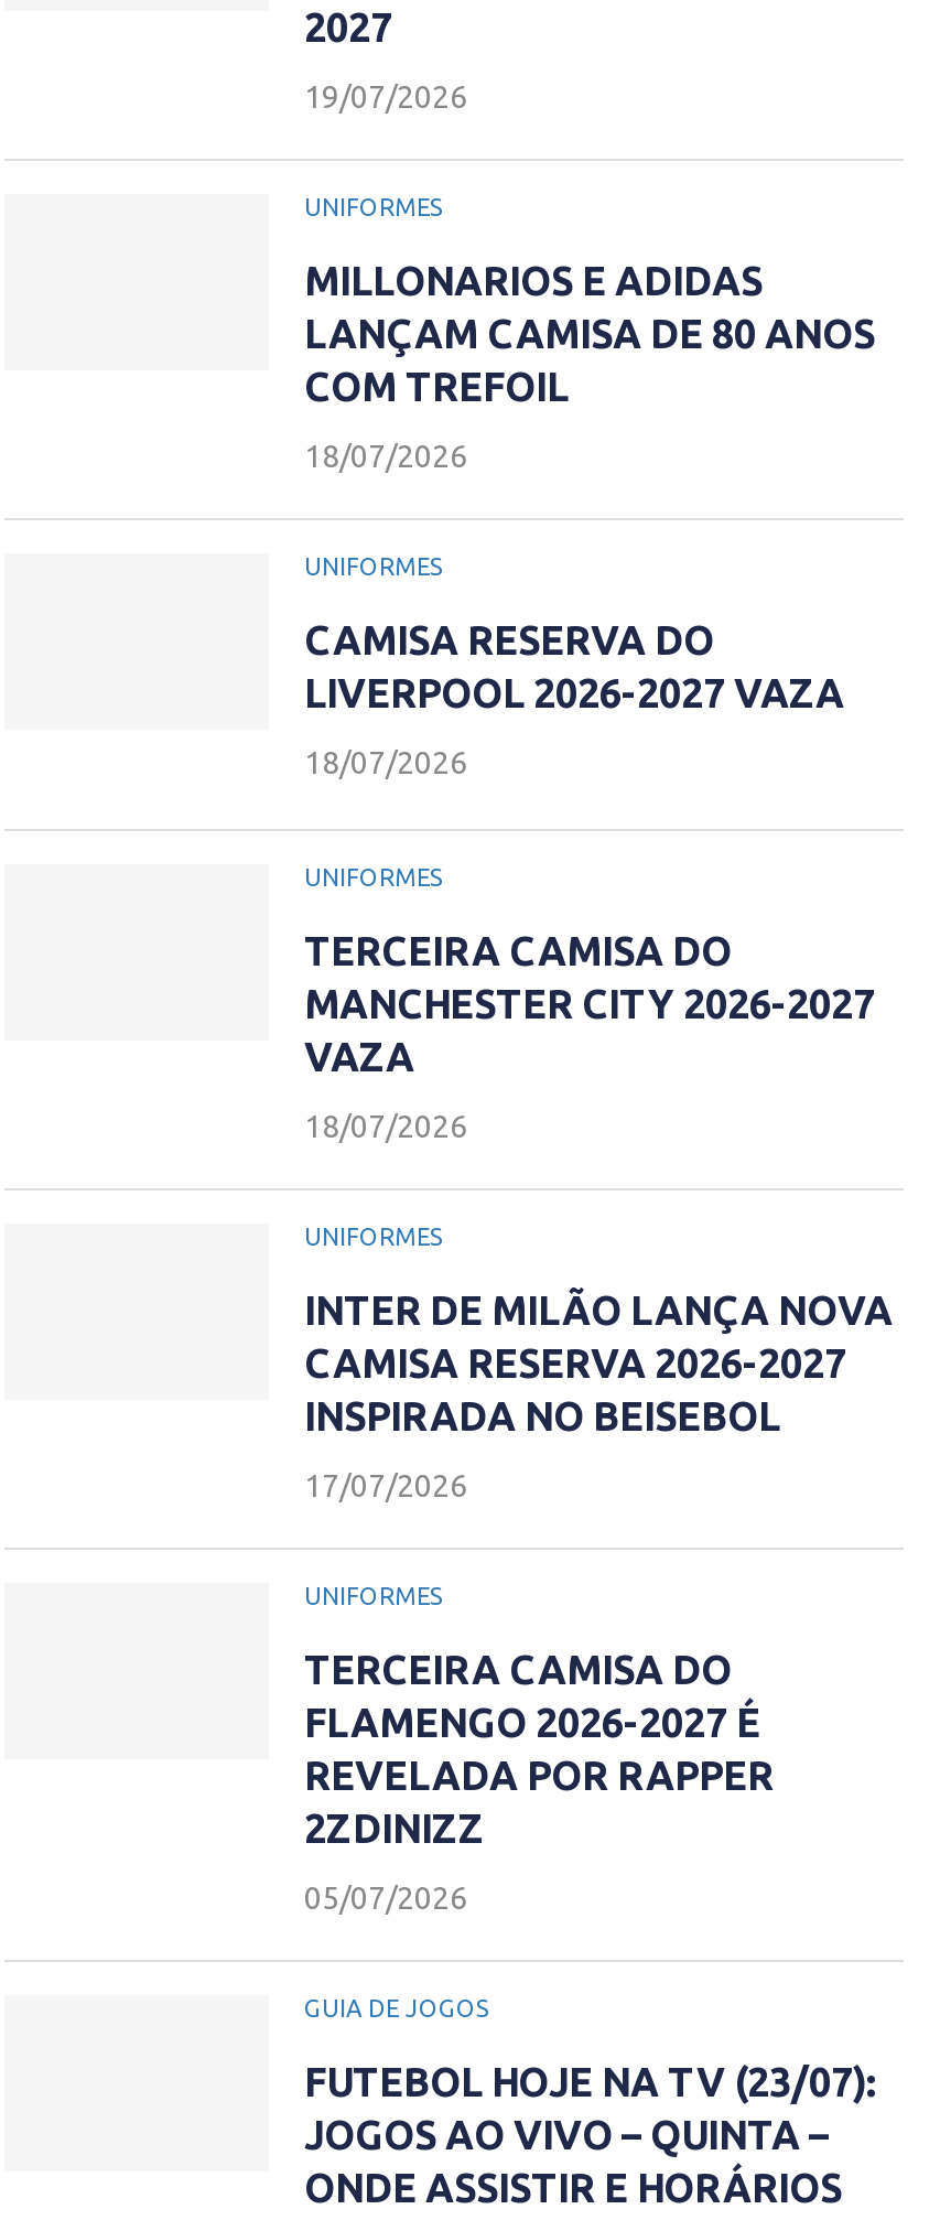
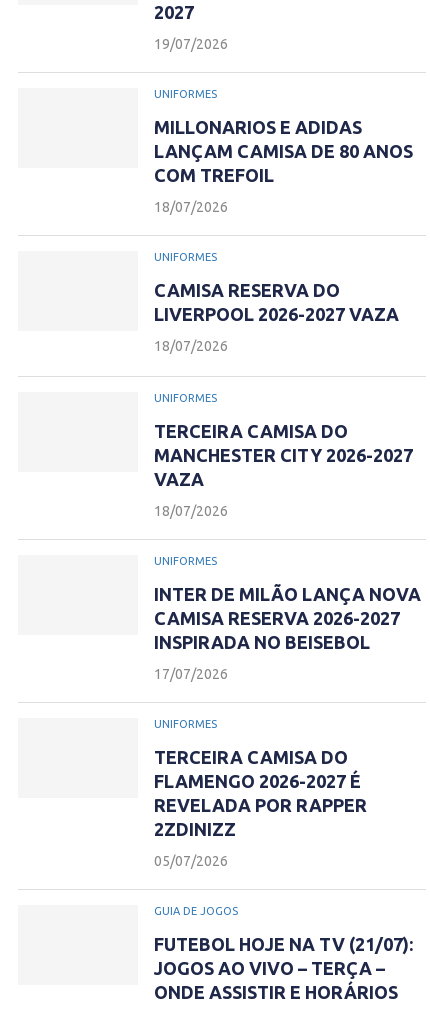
[304,2060,875,2104] FUTEBOL HOJE NA TV (23/07): -> [154,934,413,954] FUTEBOL HOJE NA TV (21/07):
[304,2112,829,2157] JOGOS AO VIVO – QUINTA – -> [154,958,385,978] JOGOS AO VIVO – TERÇA –

